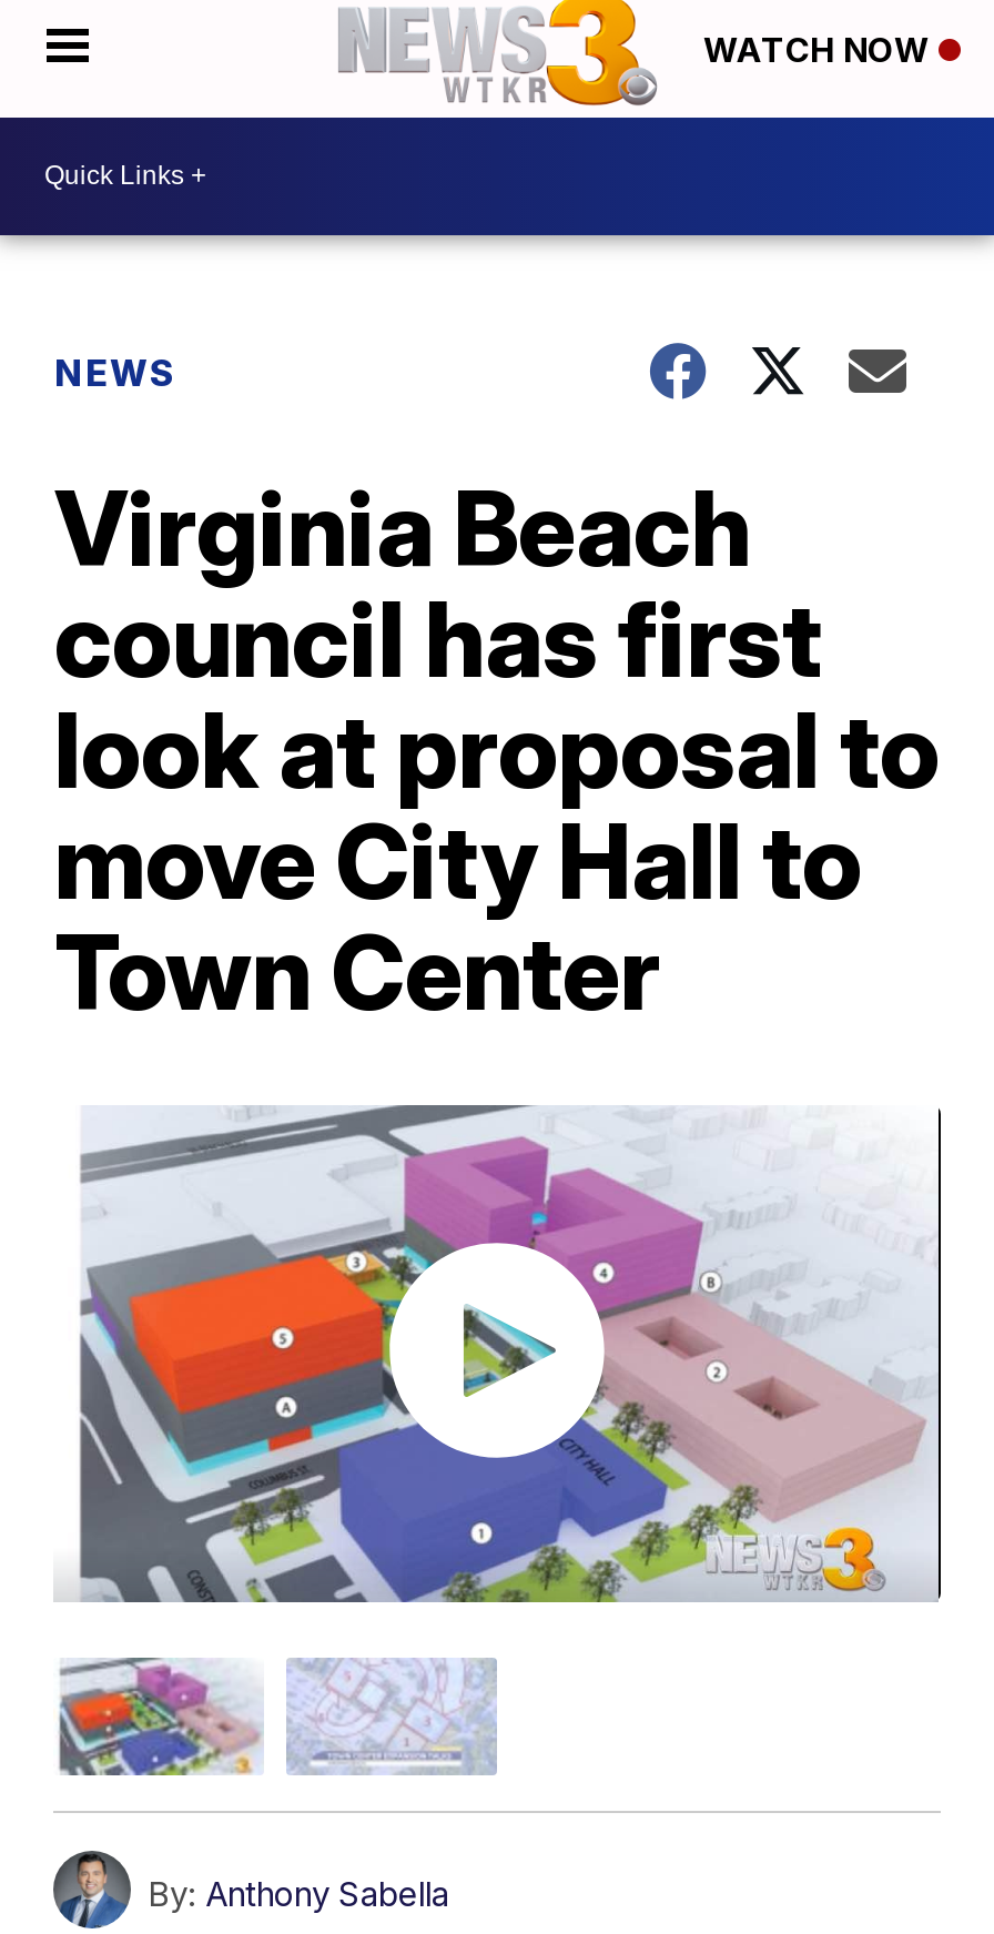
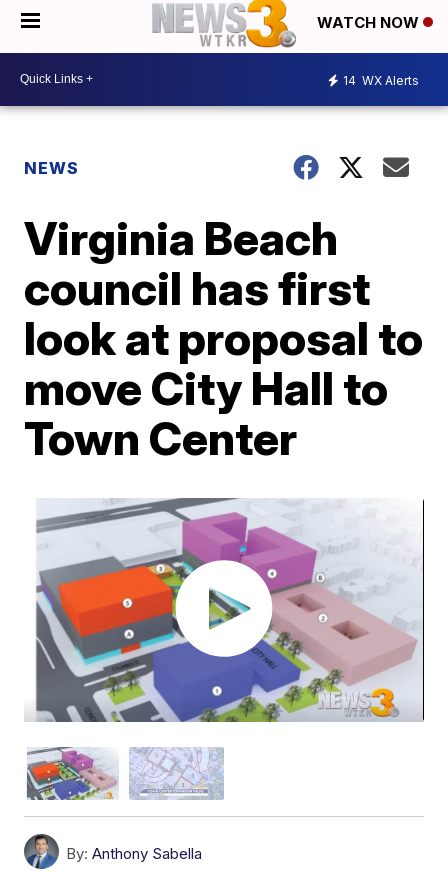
none -> [343,73,419,88] 14 WX Alerts

